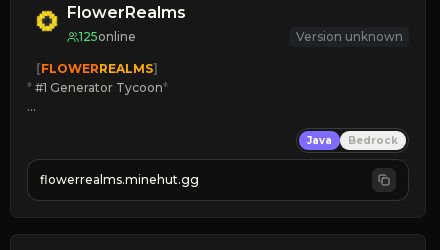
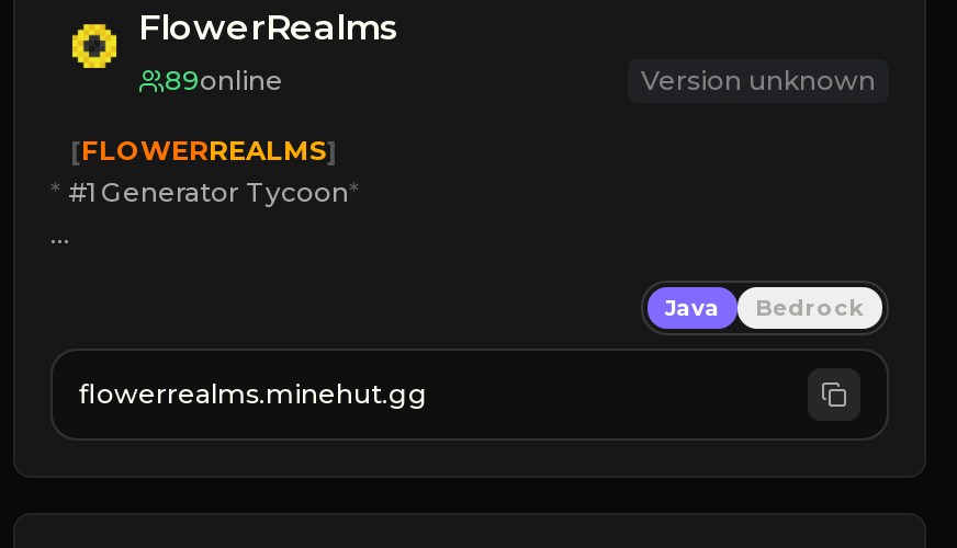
[79,29,136,44] 125online -> [165,64,283,96] 89online

